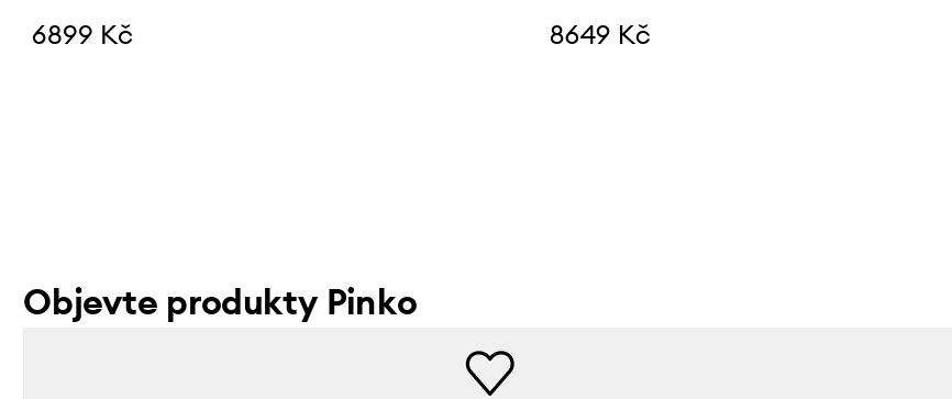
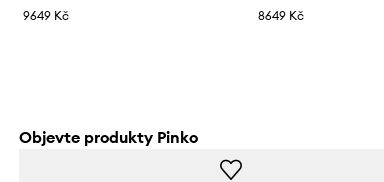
[32,18,133,51] 6899 Kč -> [23,8,69,23] 9649 Kč

